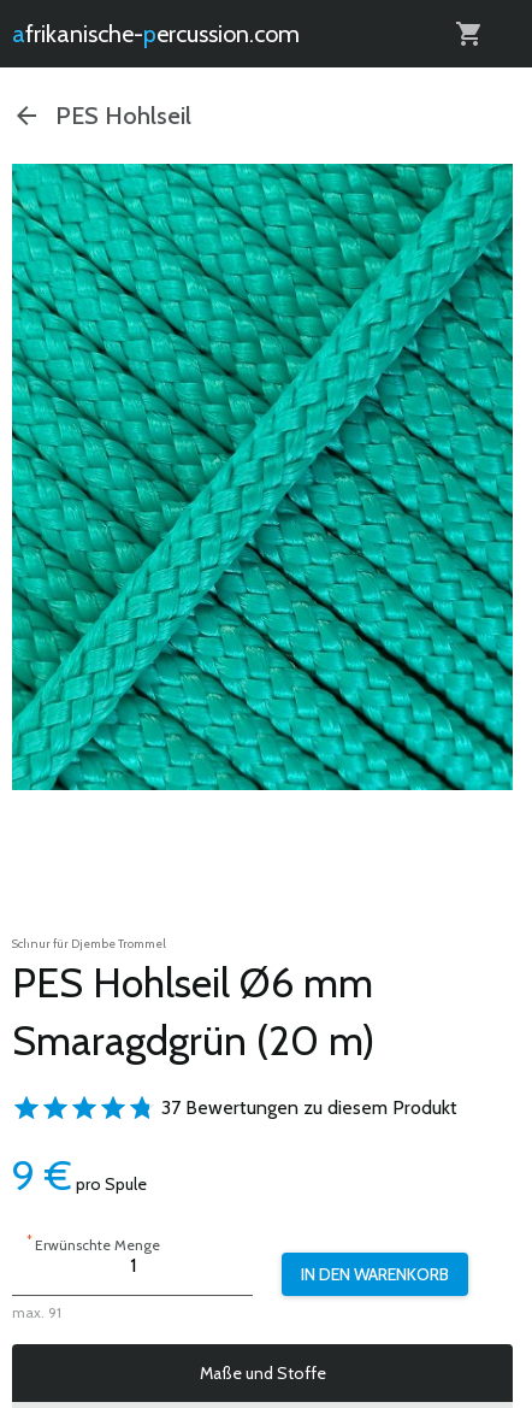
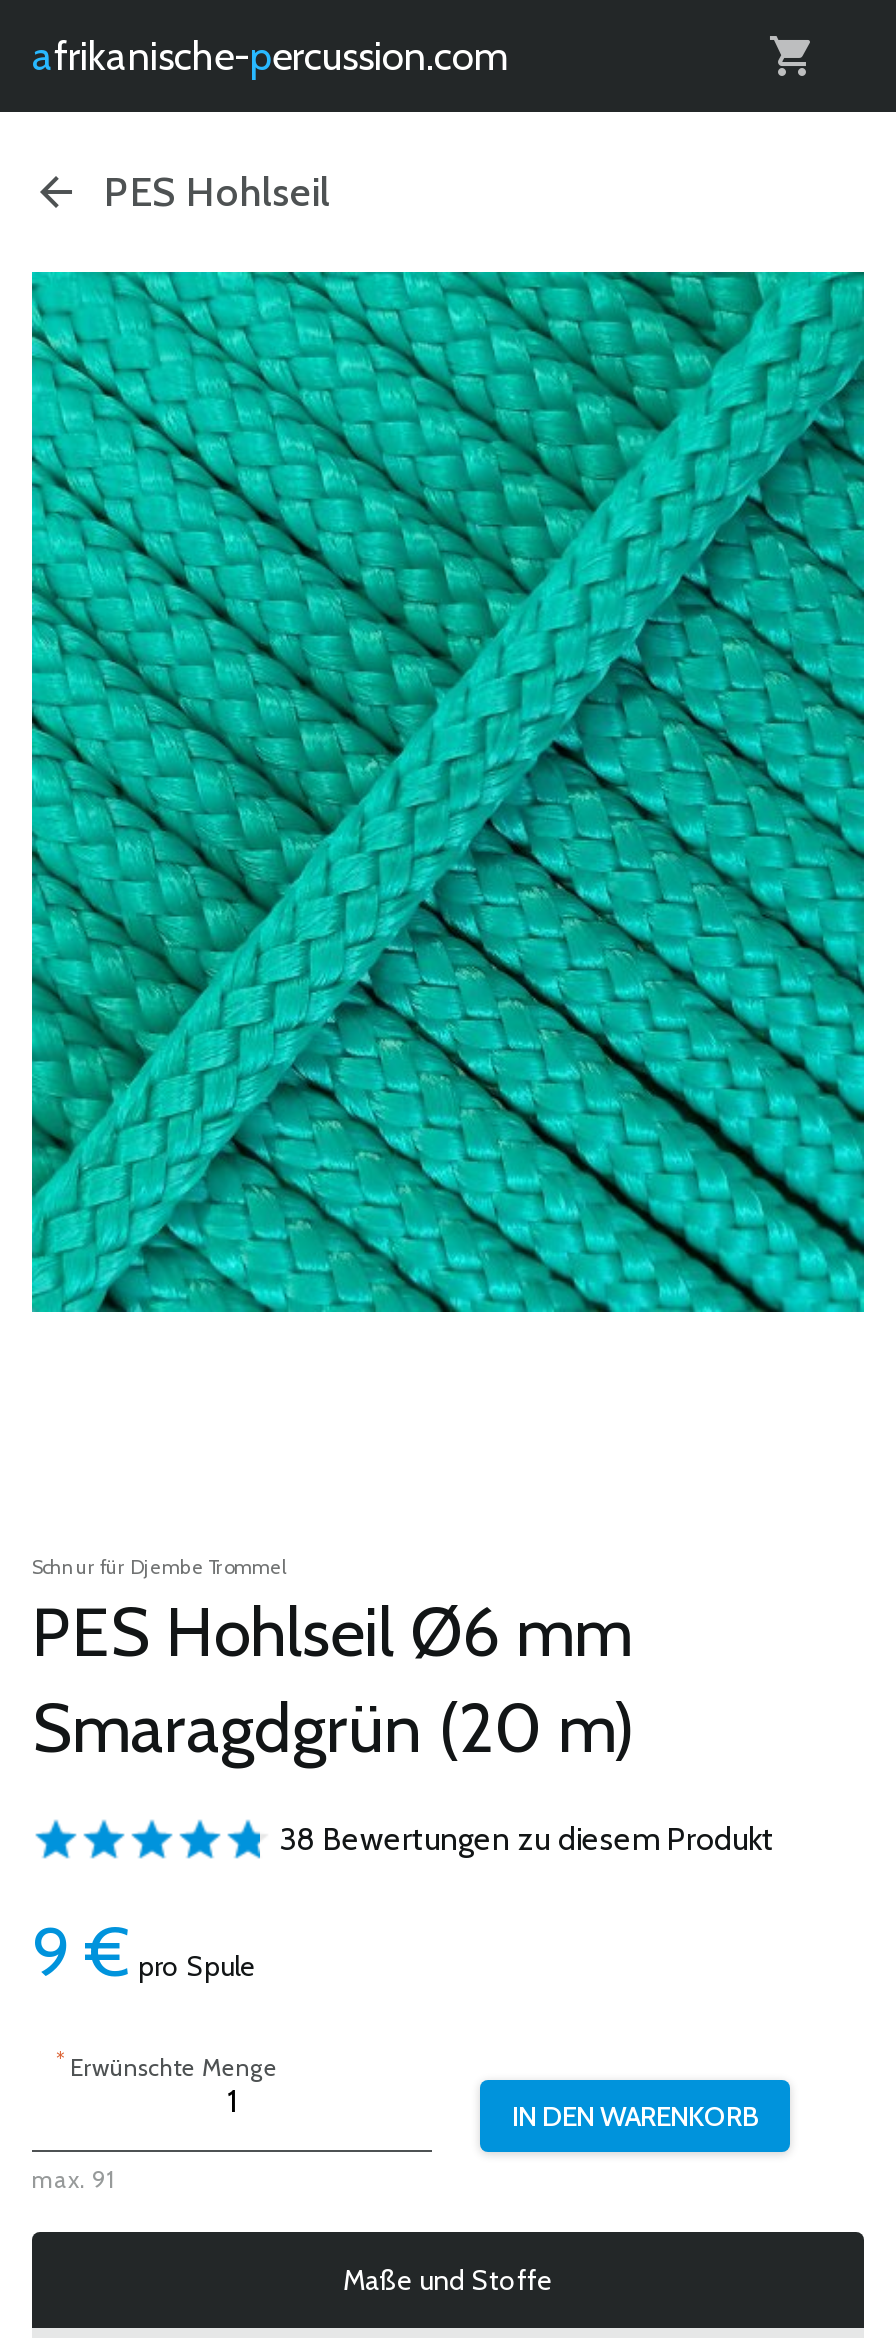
[156,1096,457,1119] 37 Bewertungen zu diesem Produkt -> [272,1820,774,1858] 38 Bewertungen zu diesem Produkt

